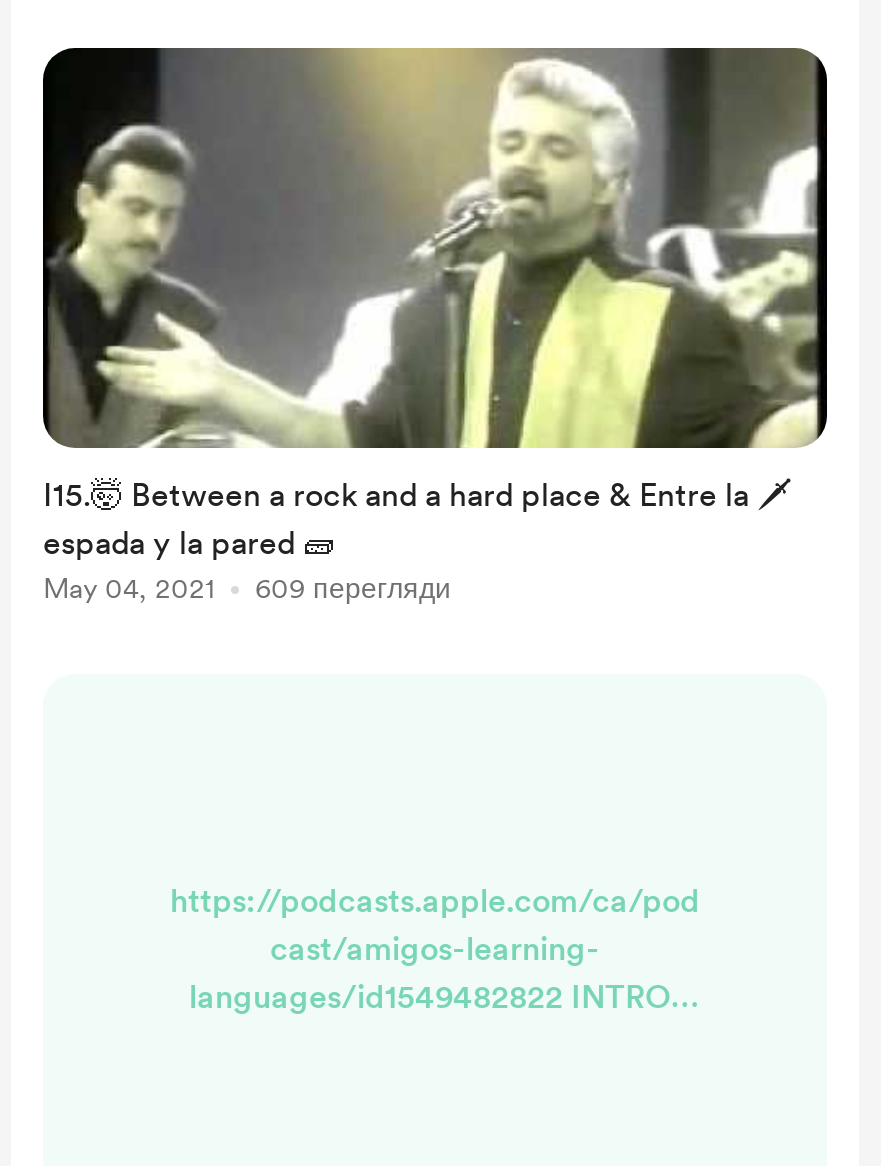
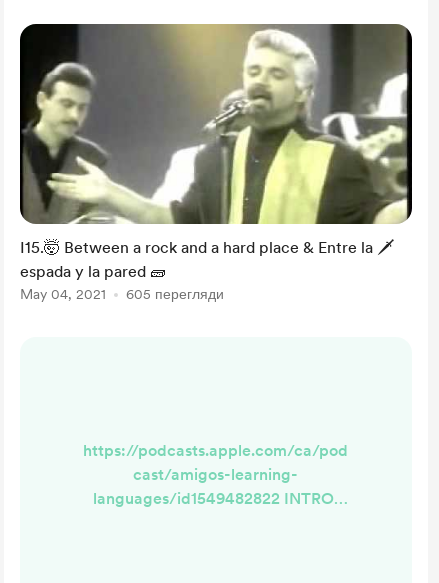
[43,572,451,604] May 04, 2021 609 перегляди -> [20,286,224,302] May 04, 2021 605 перегляди

